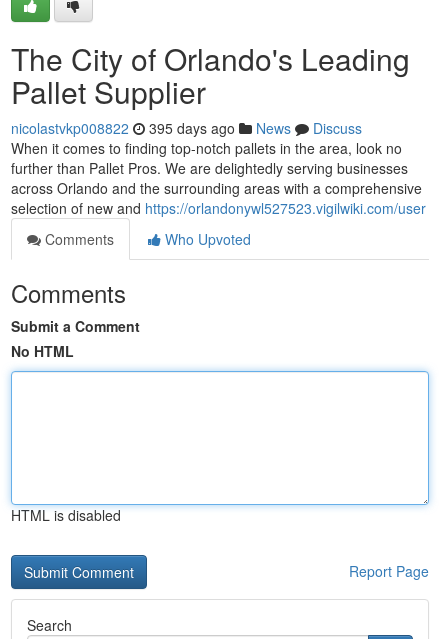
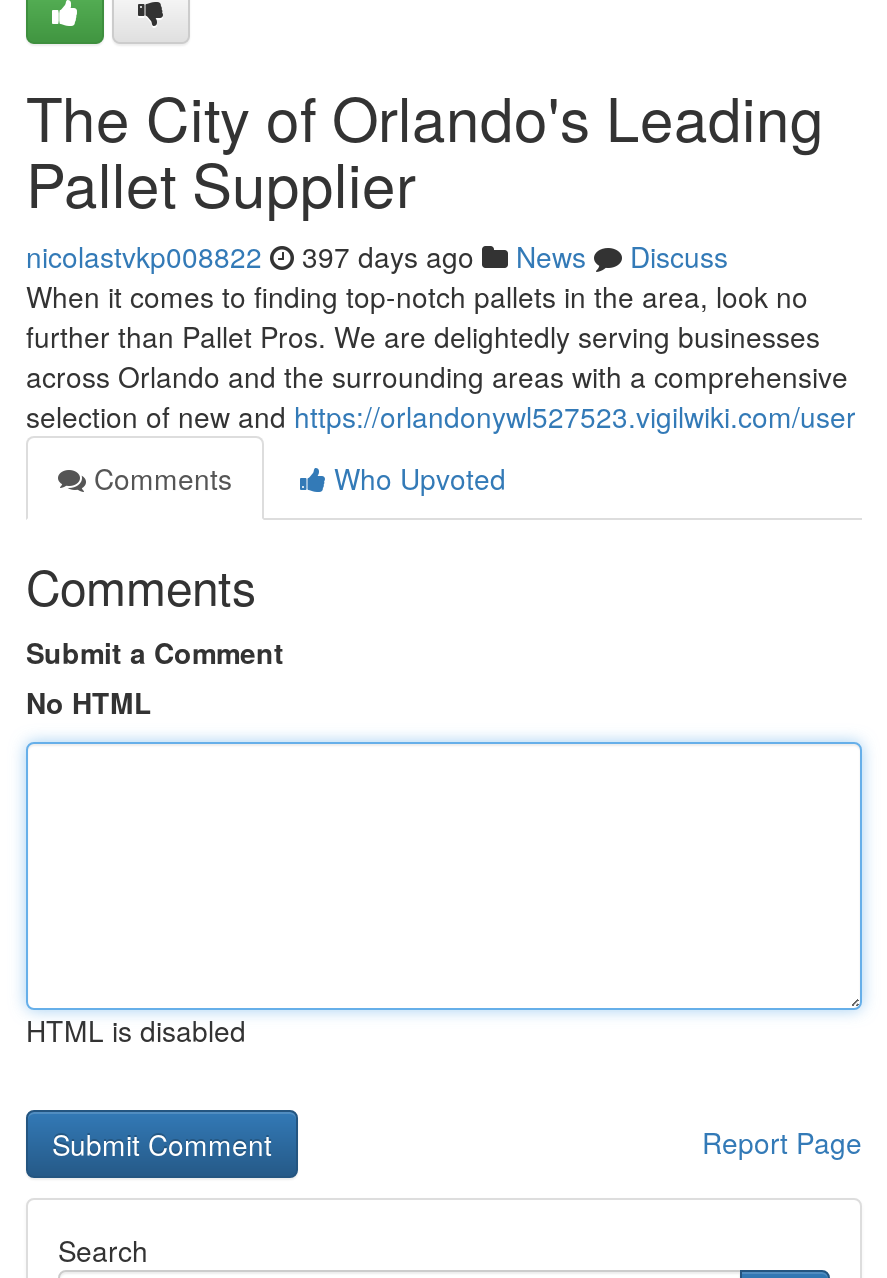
[11,118,362,138] nicolastvkp008822 395 days ago News Discuss -> [26,236,728,276] nicolastvkp008822 397 days ago News Discuss

